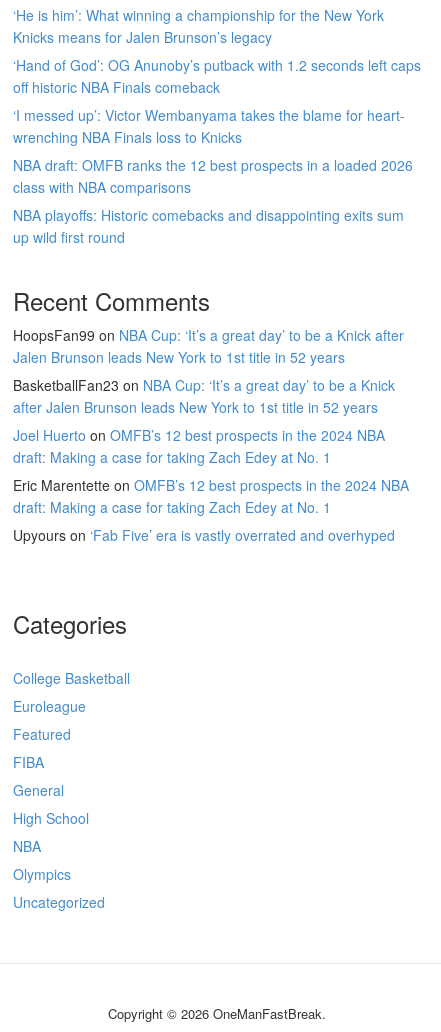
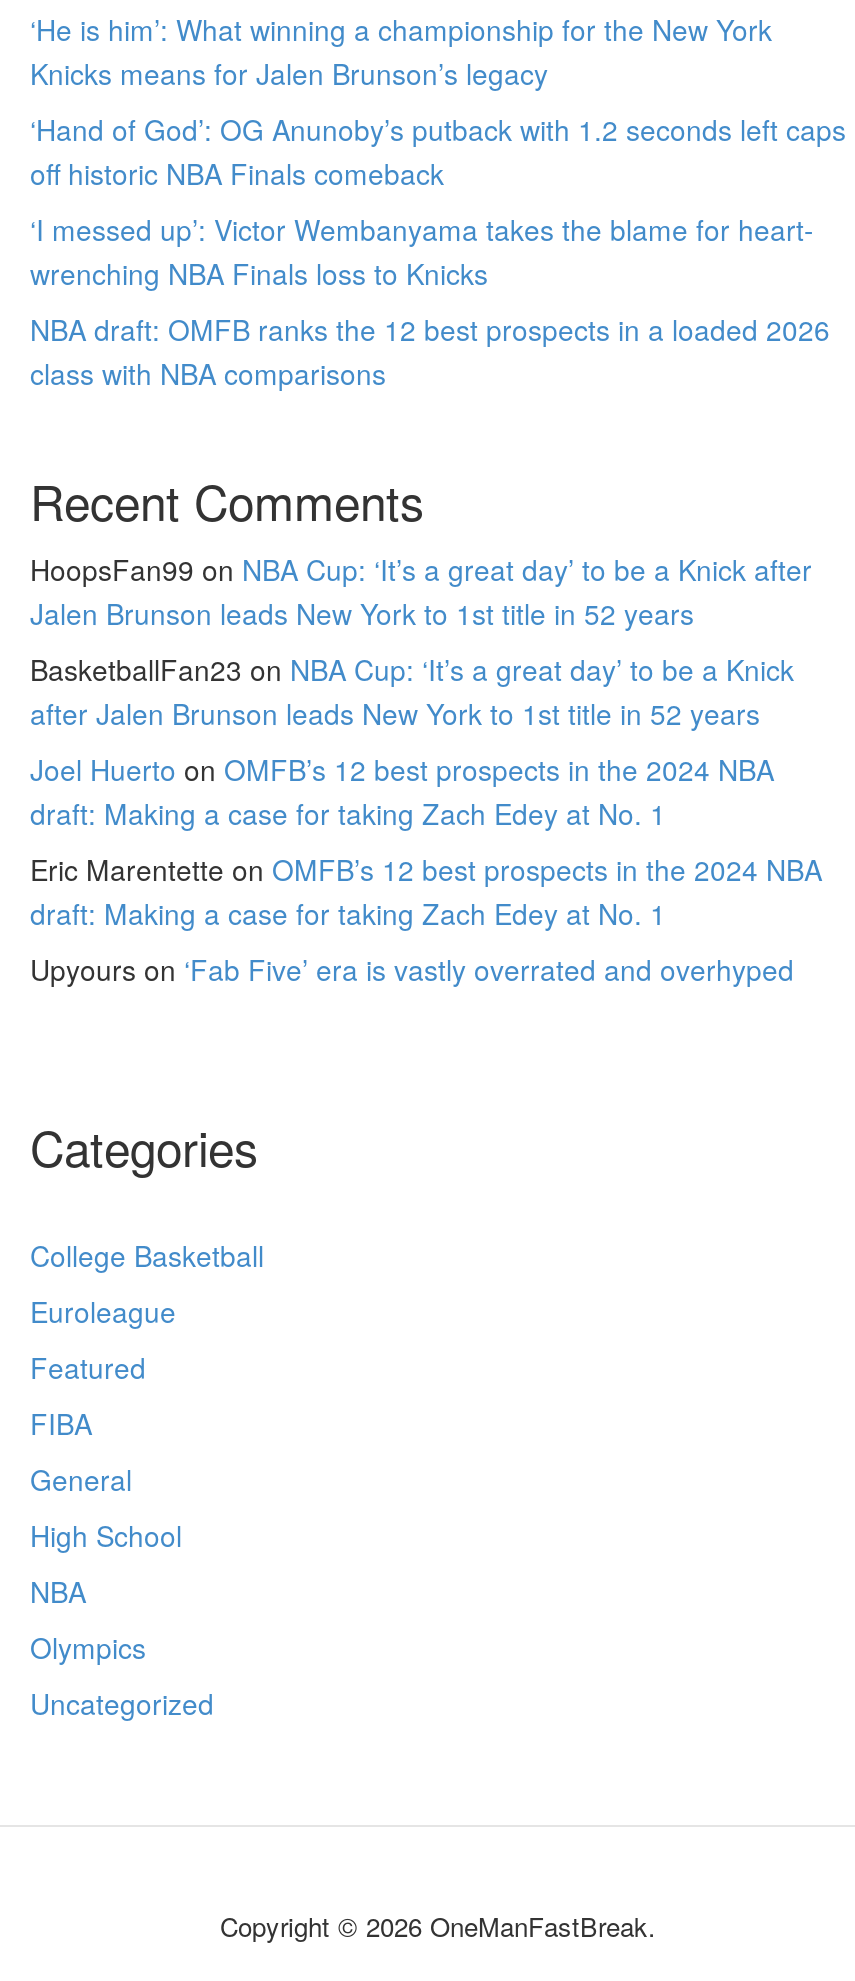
[13,205,404,247] NBA playoffs: Historic comebacks and disappointing exits sum | up wild first round -> none

